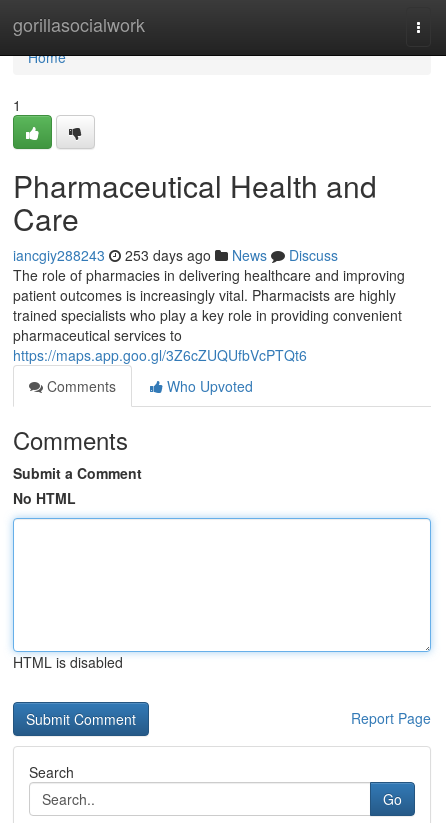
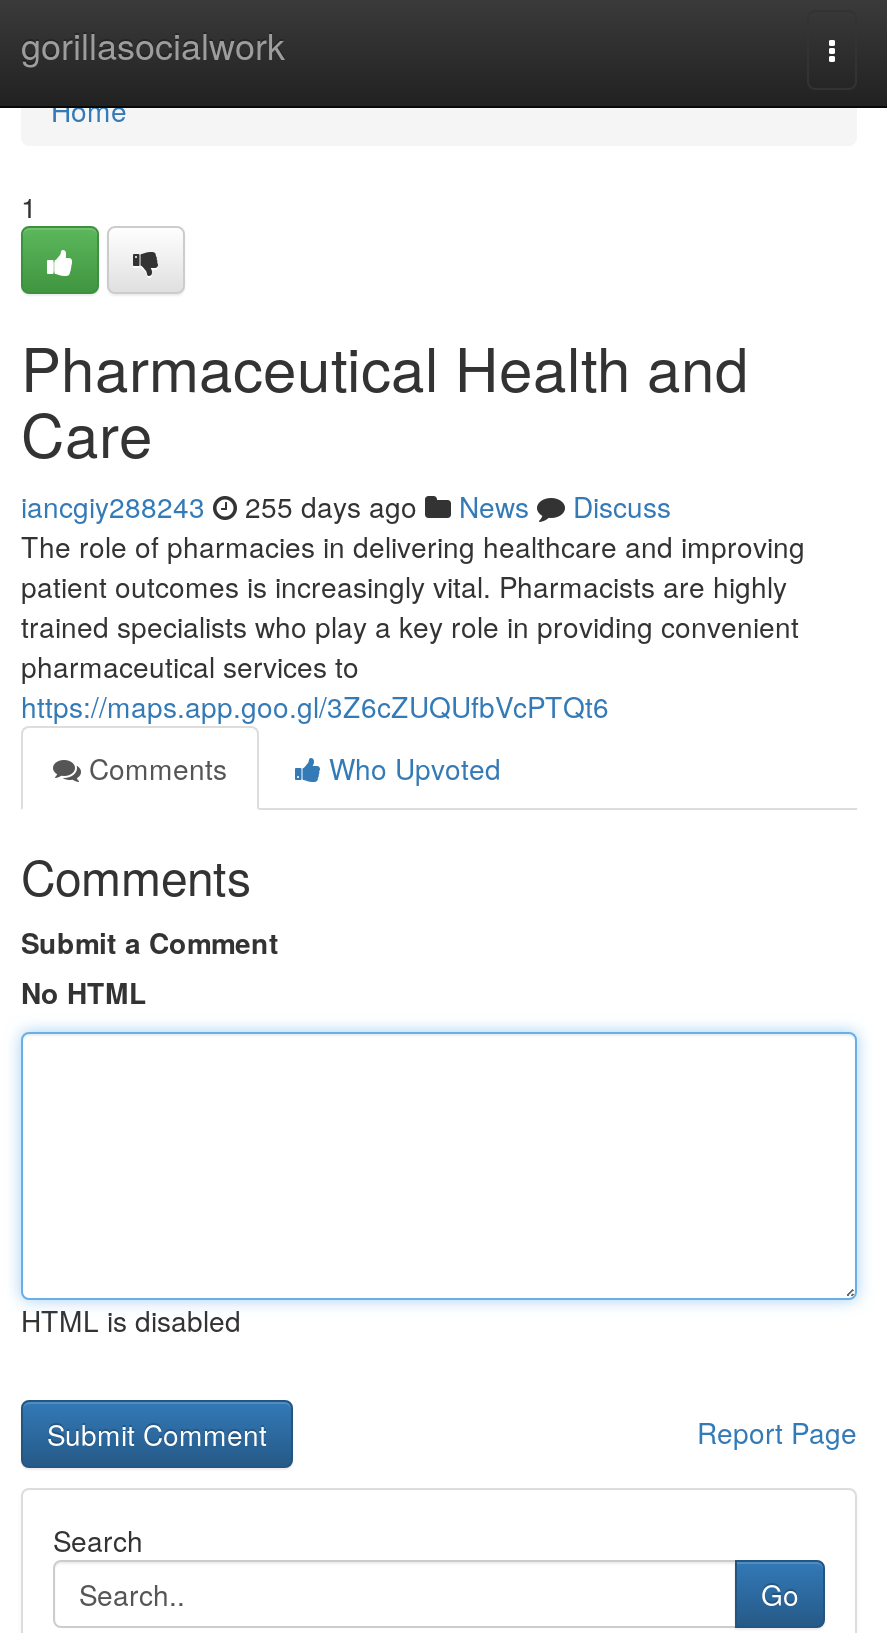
[13,245,338,265] iancgiy288243 253 days ago News Discuss -> [21,486,671,526] iancgiy288243 255 days ago News Discuss

